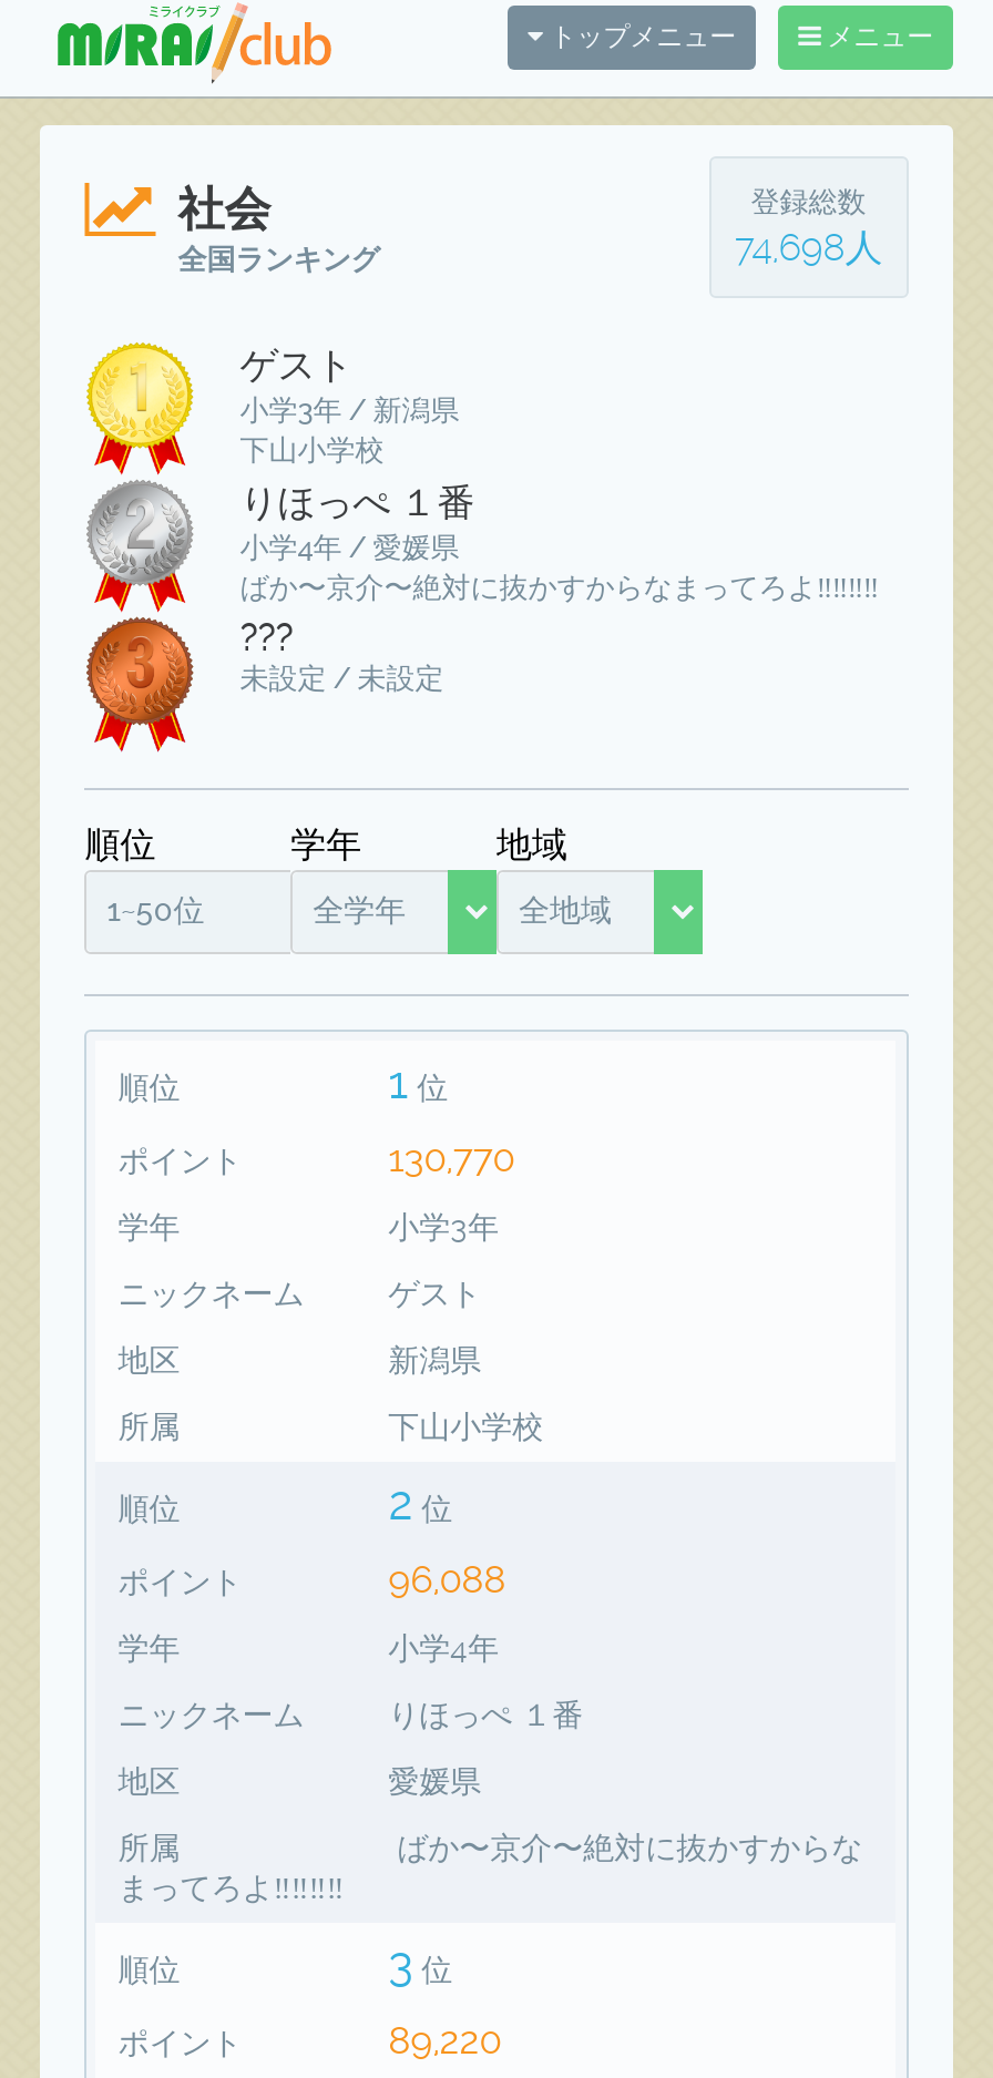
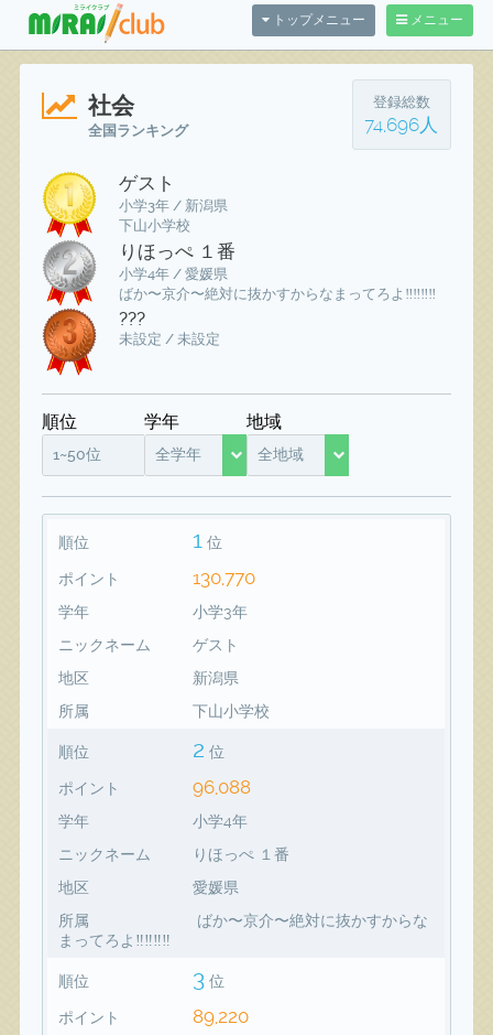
[734,224,883,268] 74,698人 -> [365,113,438,135] 74,696人

